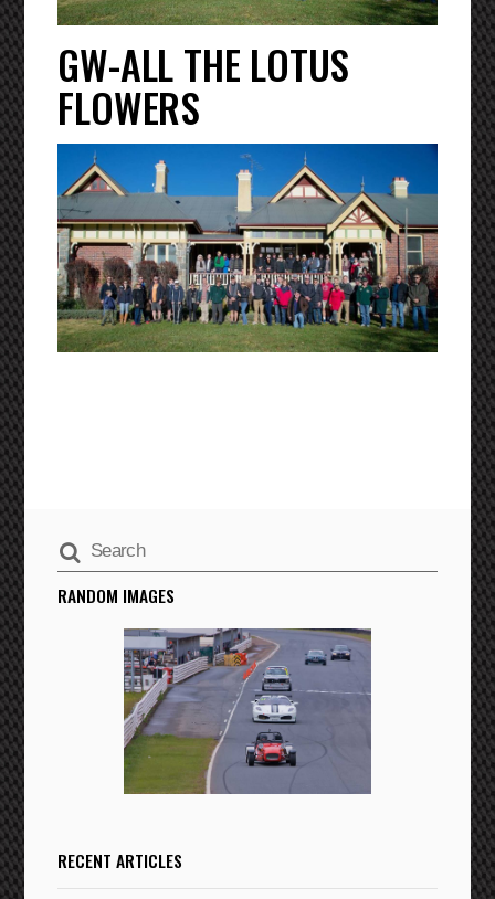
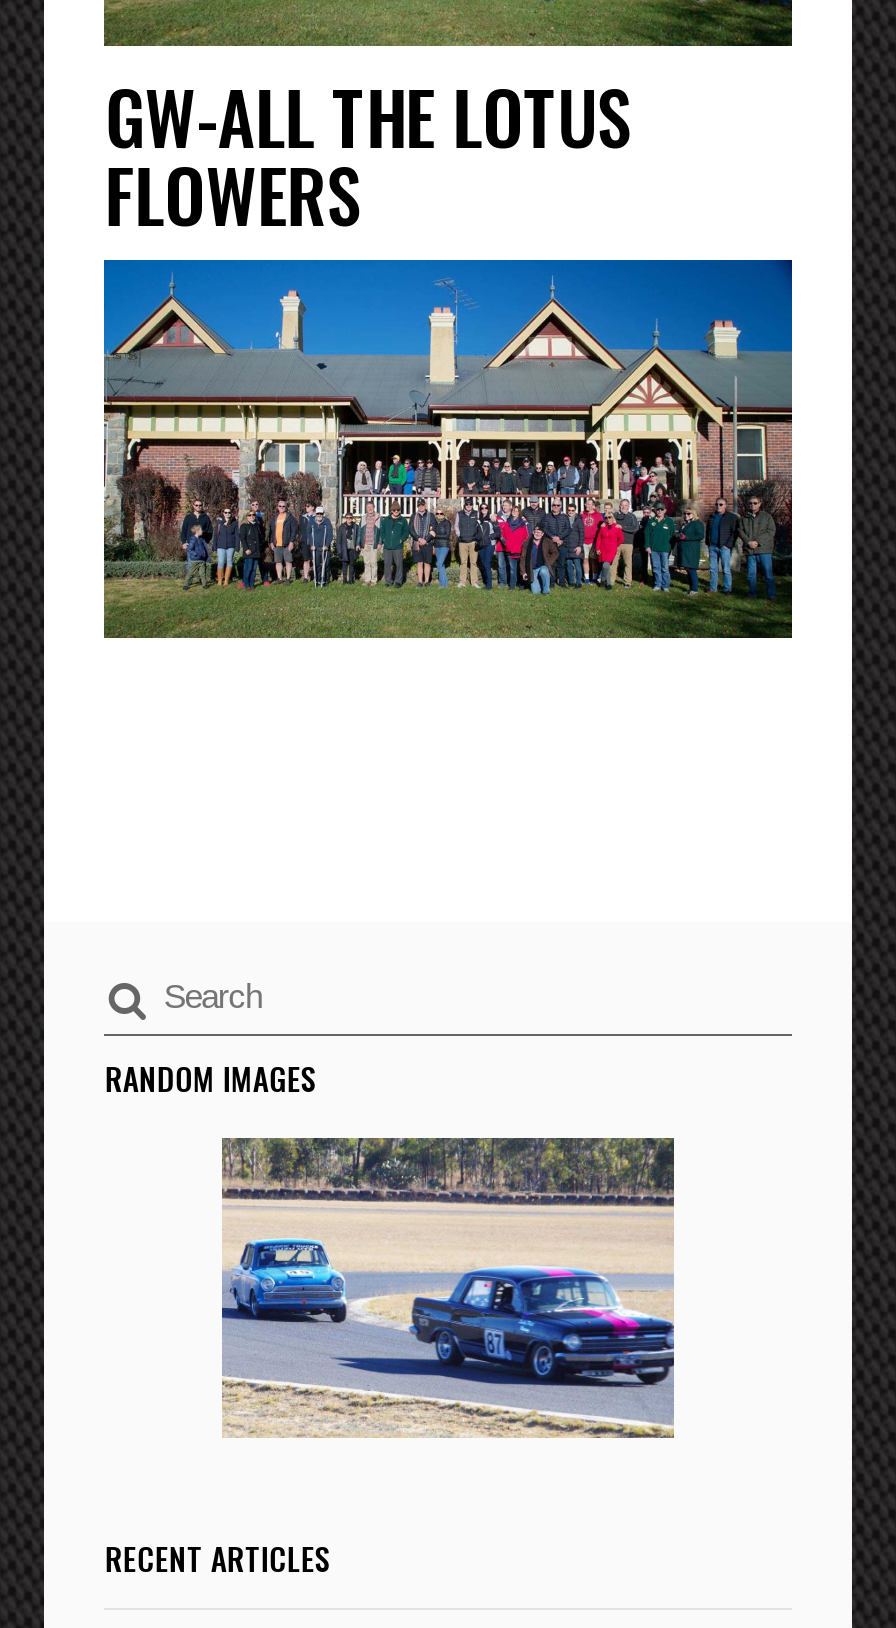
[123,628,371,795] [image] -> [220,1138,674,1438] [image]

